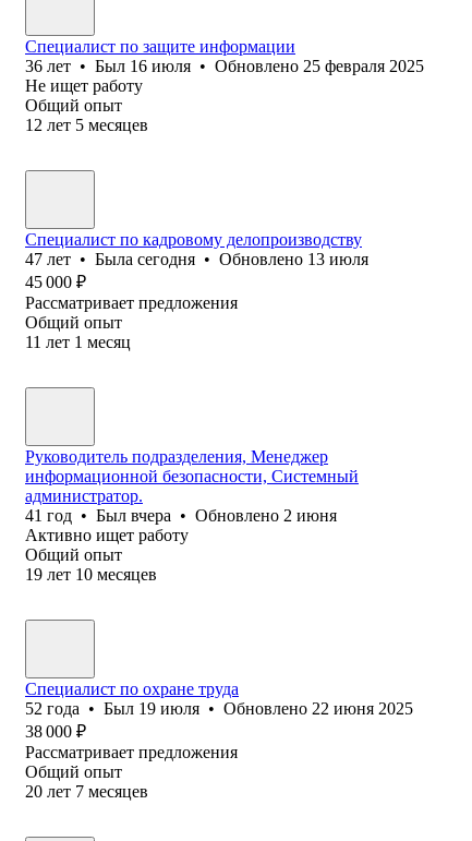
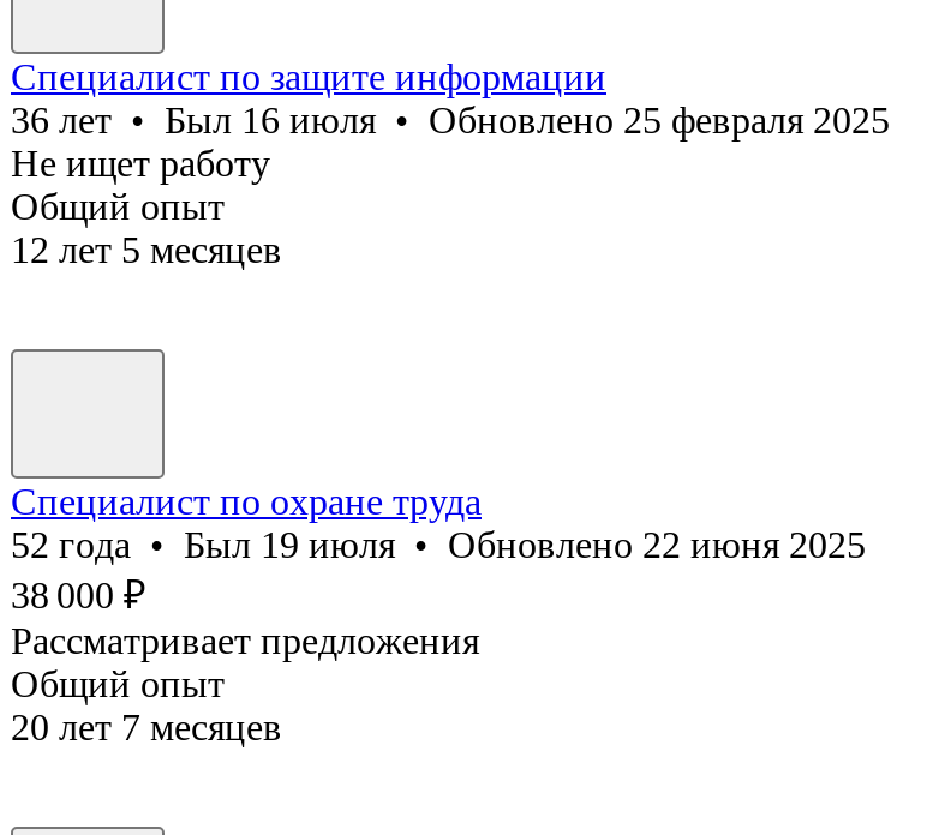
[25,230,368,351] Специалист по кадровому делопроизводству | 47 лет • Была сегодня • Обновлено 13 июля | 45 000 ₽ | Рассматривает предложения | Общий опыт | 11 лет 1 месяц -> none
[25,447,359,583] Руководитель подразделения, Менеджер | информационной безопасности, Системный | администратор. | 41 год • Был вчера • Обновлено 2 июня | Активно ищет работу | Общий опыт | 19 лет 10 месяцев -> none

